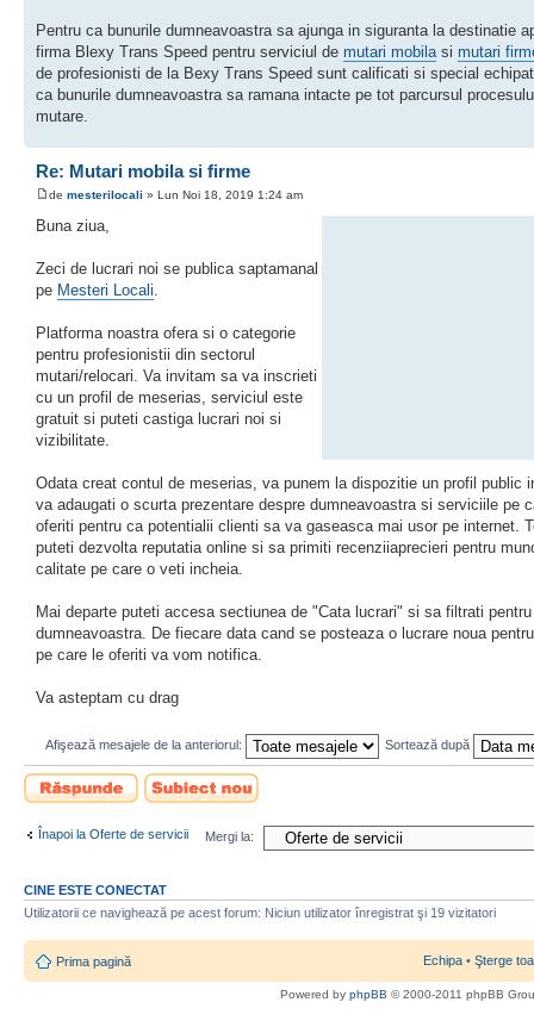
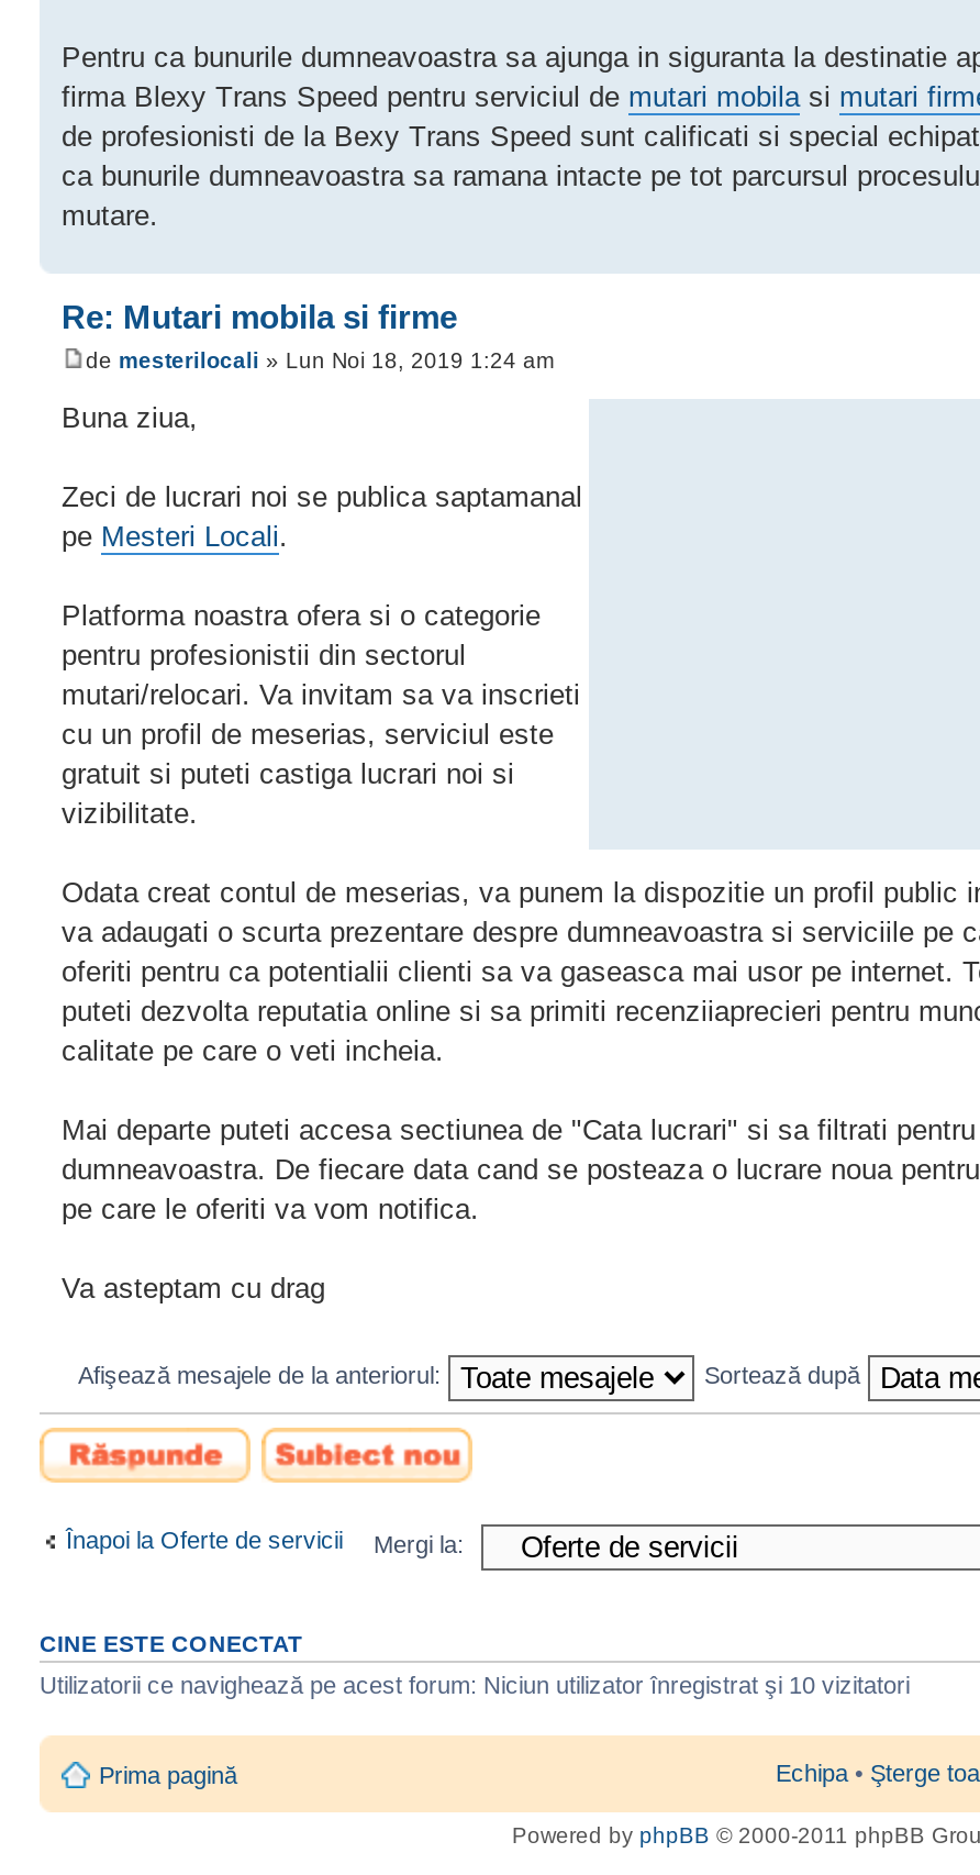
[24,905,496,919] Utilizatorii ce navighează pe acest forum: Niciun utilizator înregistrat şi 19 vizitatori -> [40,1671,910,1697] Utilizatorii ce navighează pe acest forum: Niciun utilizator înregistrat şi 10 vizitatori

